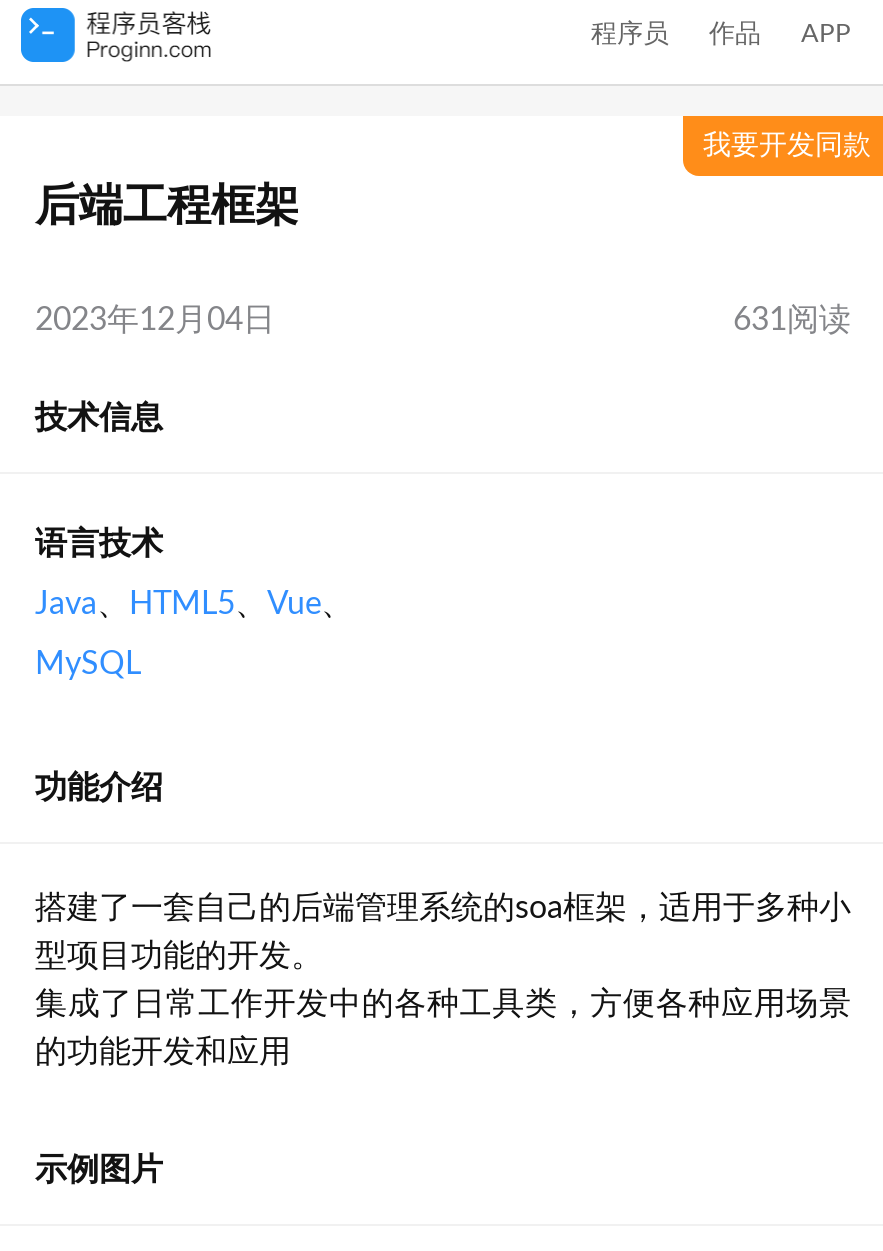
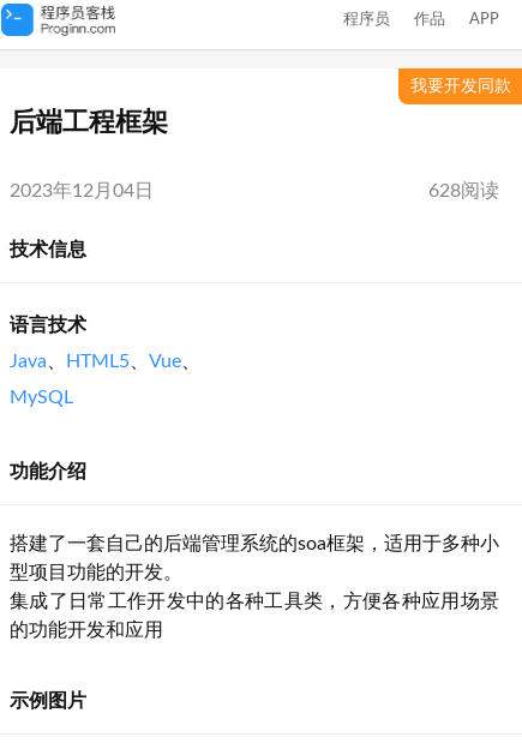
[733,304,851,336] 631阅读 -> [428,181,499,200] 628阅读

